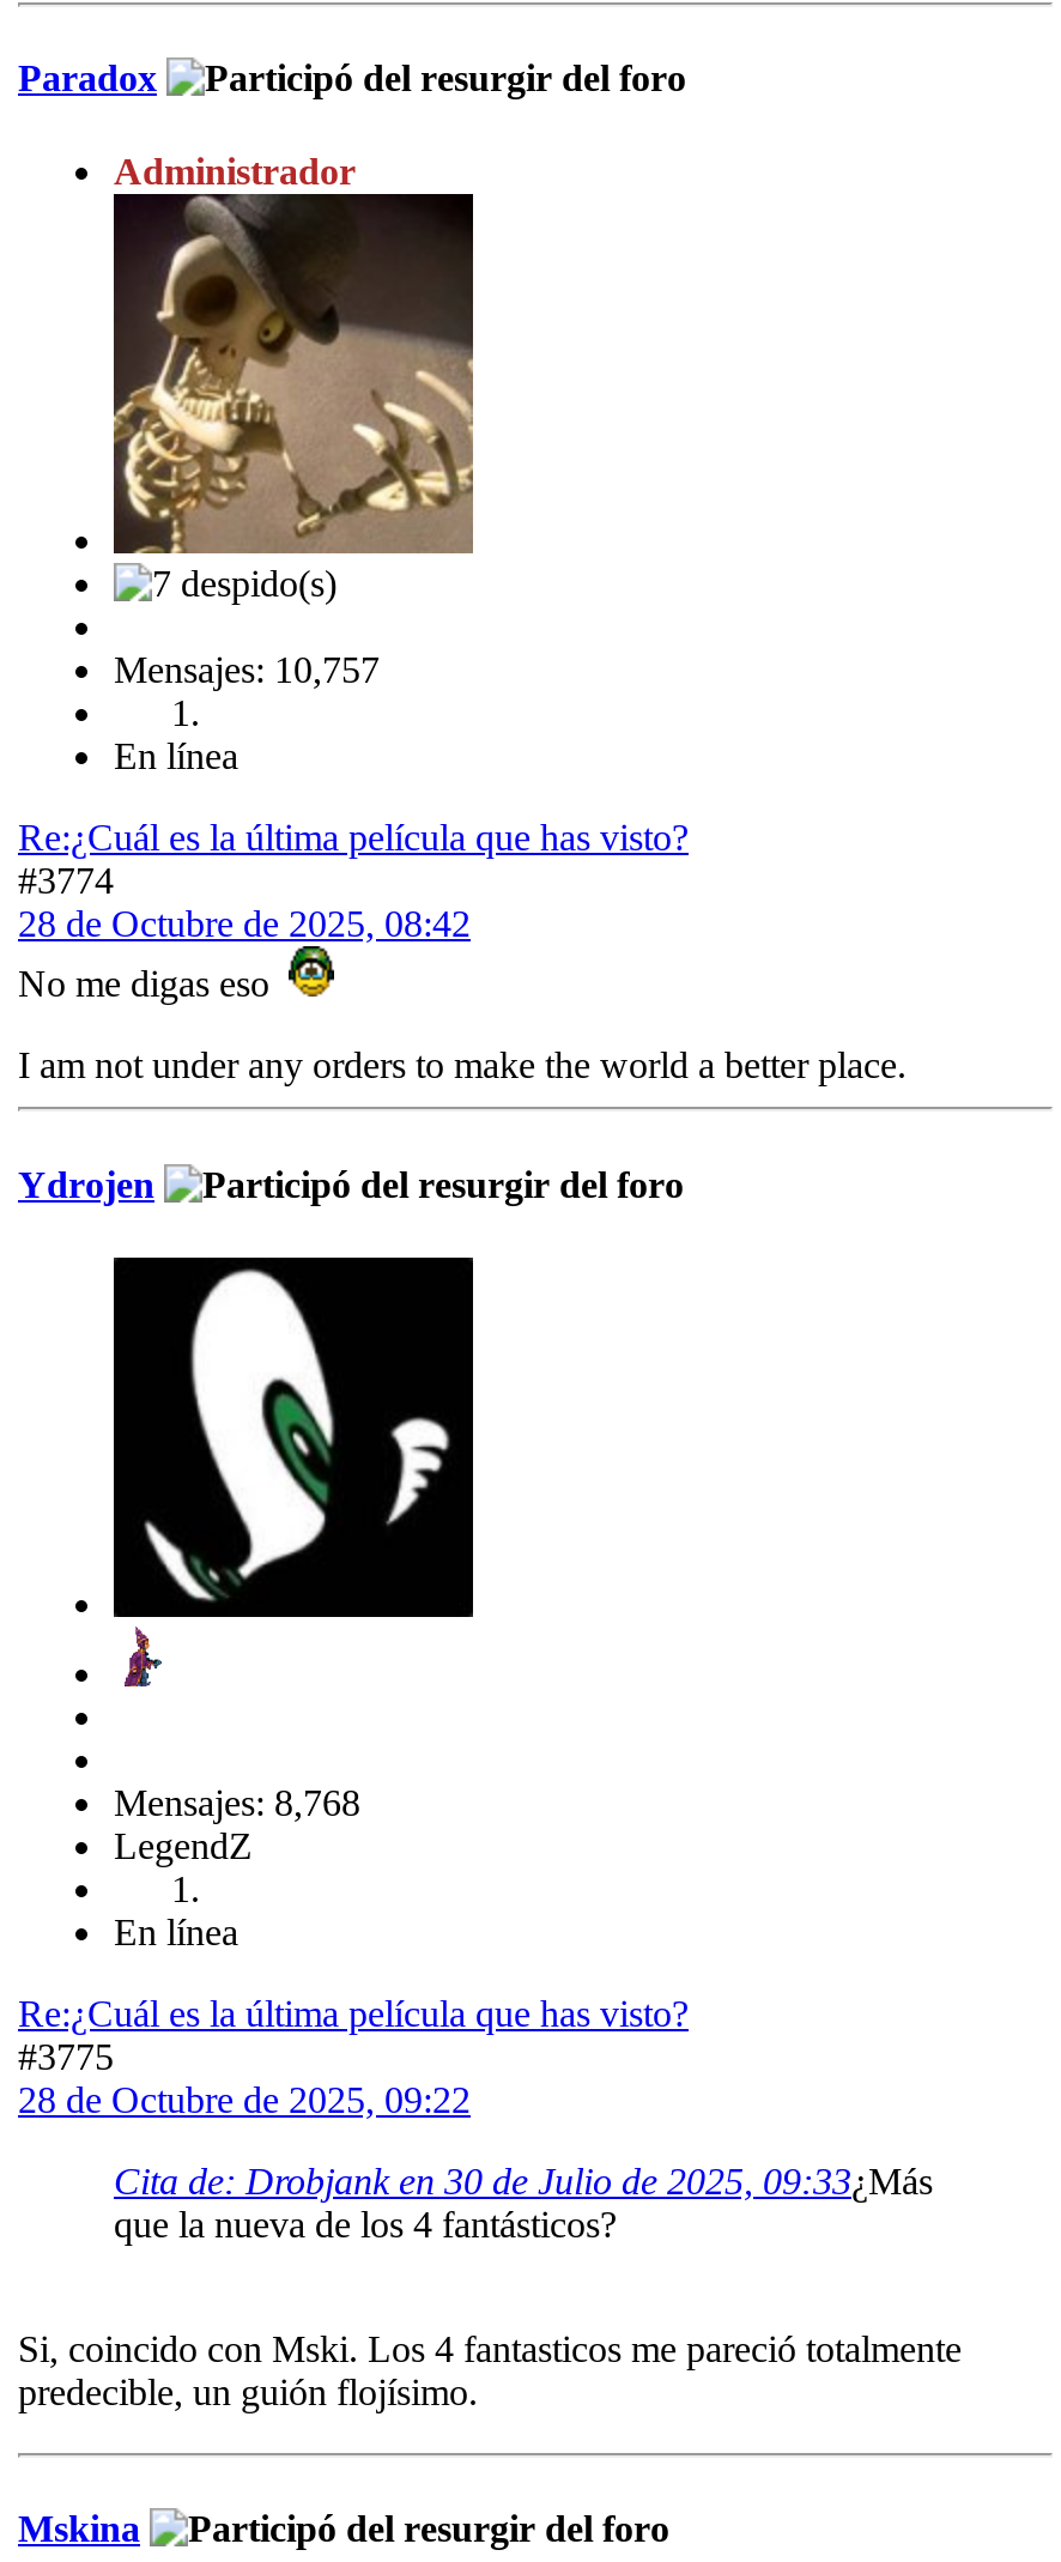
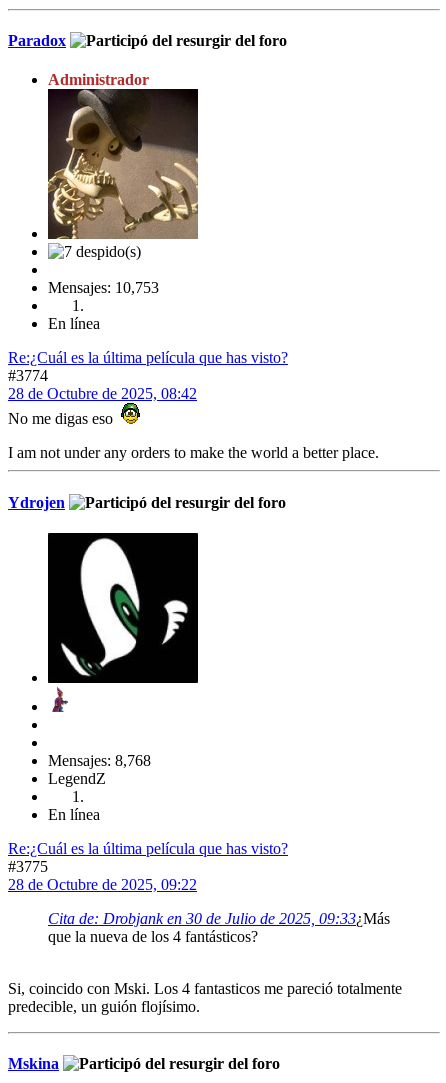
[114,650,380,691] Mensajes: 10,757 -> [48,279,159,296] Mensajes: 10,753

